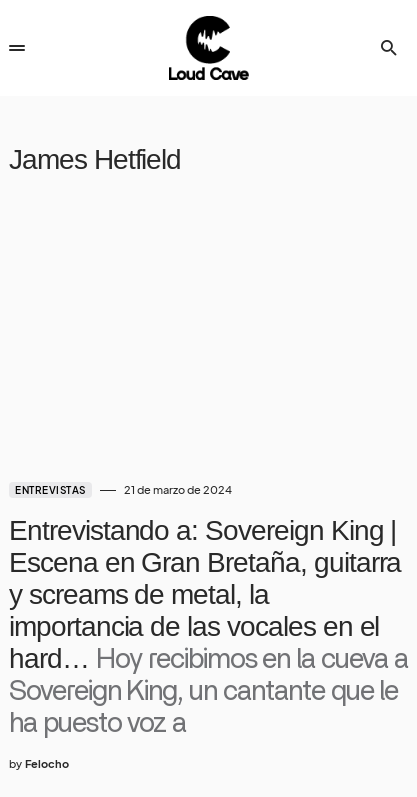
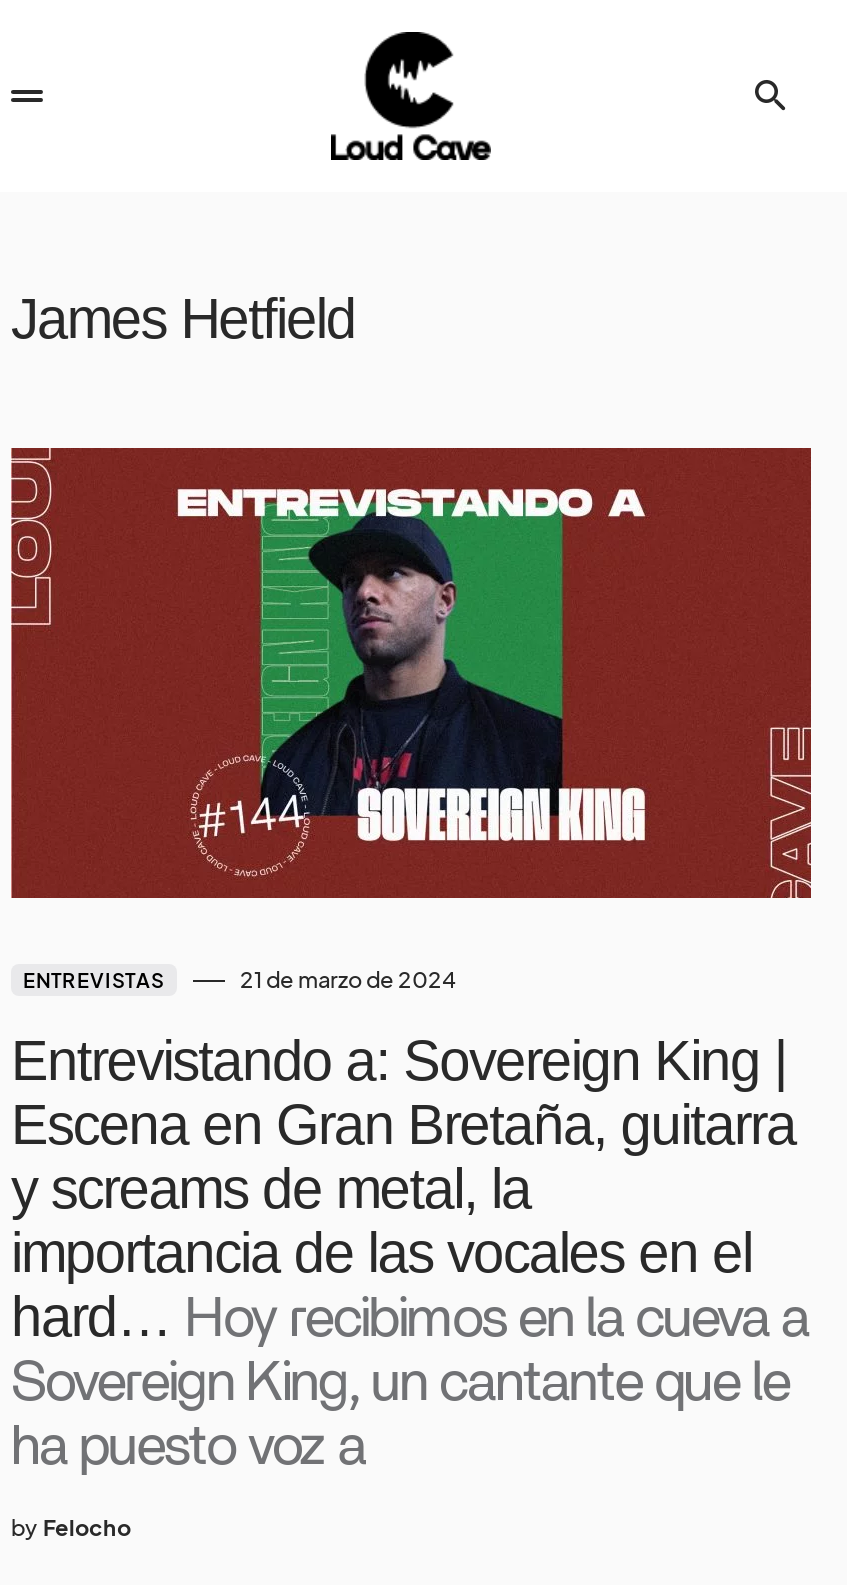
none -> [9,446,813,900] [image]

